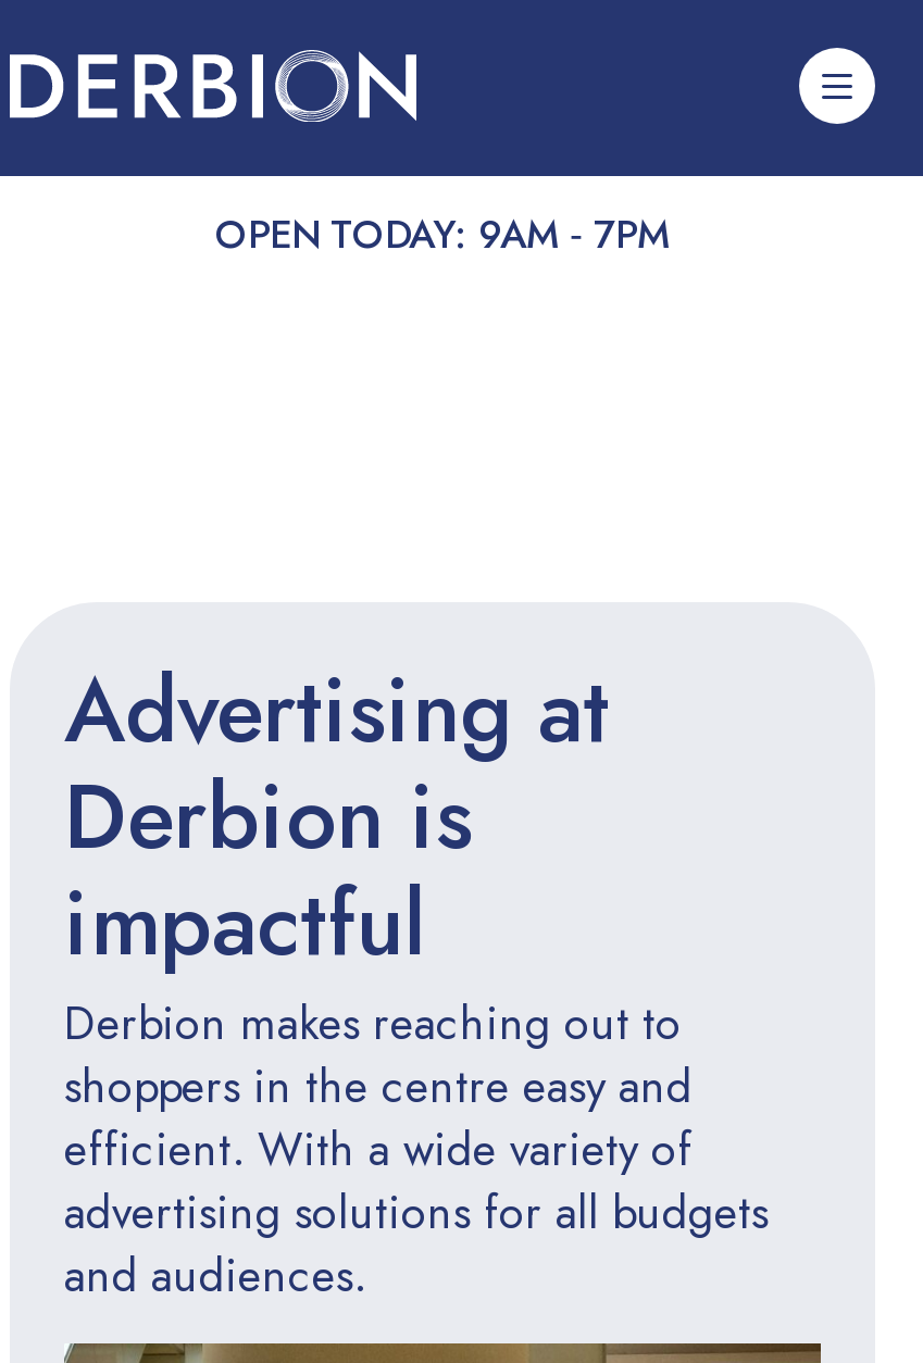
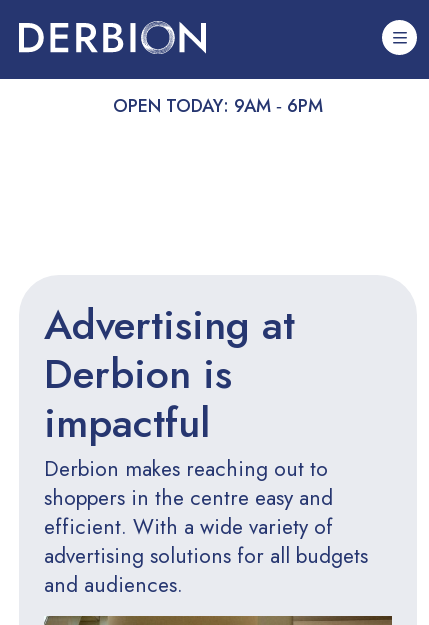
[215,207,670,263] OPEN TODAY: 9AM ‐ 7PM -> [113,93,323,119] OPEN TODAY: 9AM ‐ 6PM

